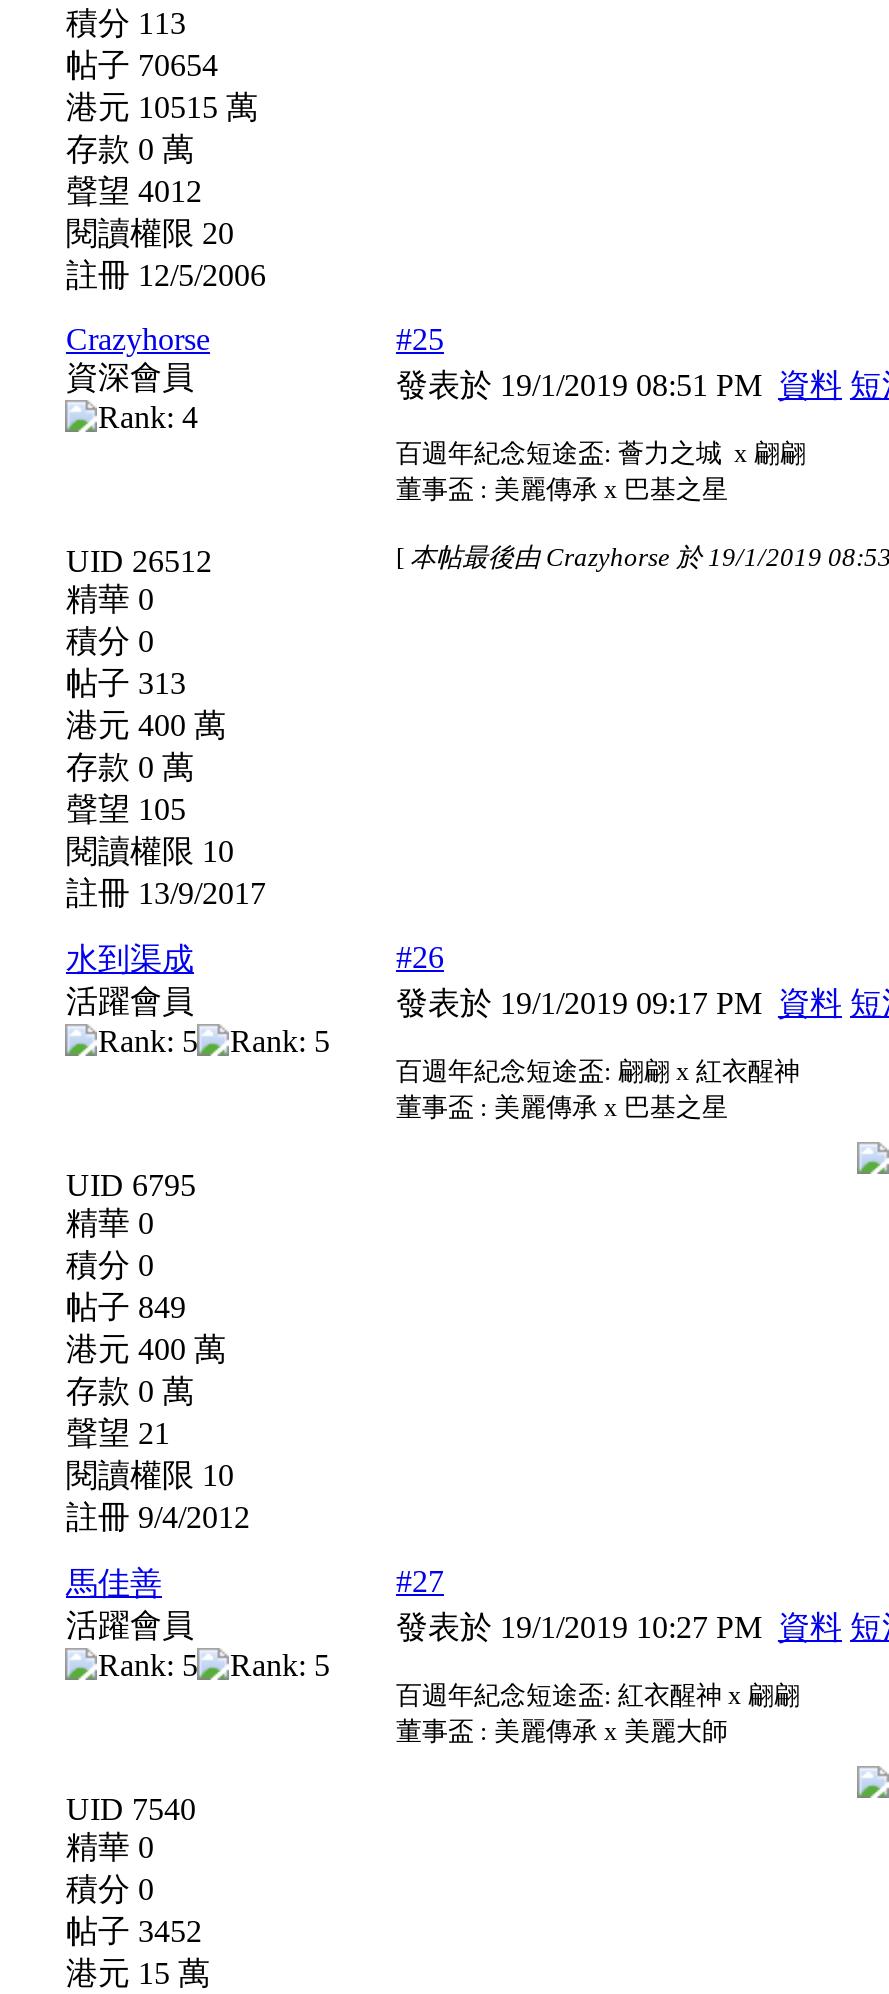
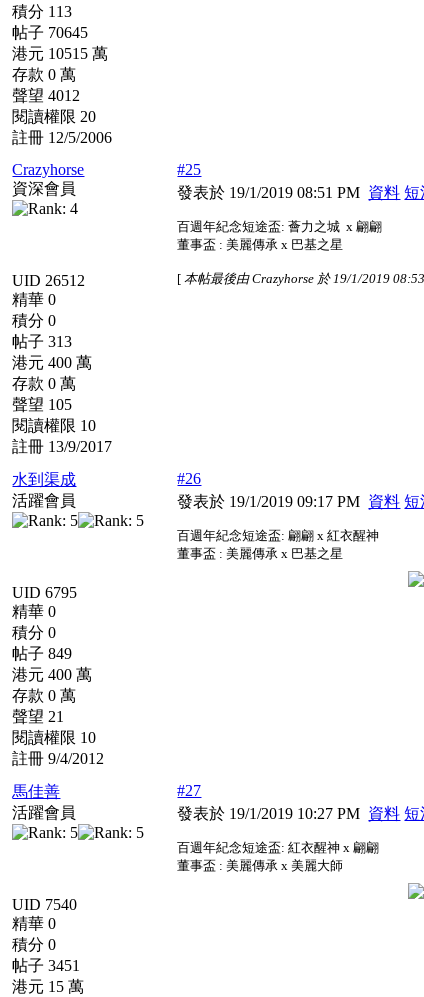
[66,48,218,82] 帖子 70654 -> [12,24,88,41] 帖子 70645
[66,1914,202,1948] 帖子 3452 -> [12,957,80,974] 帖子 3451

